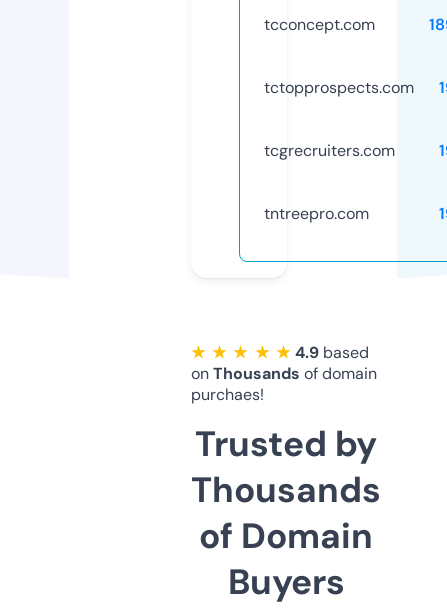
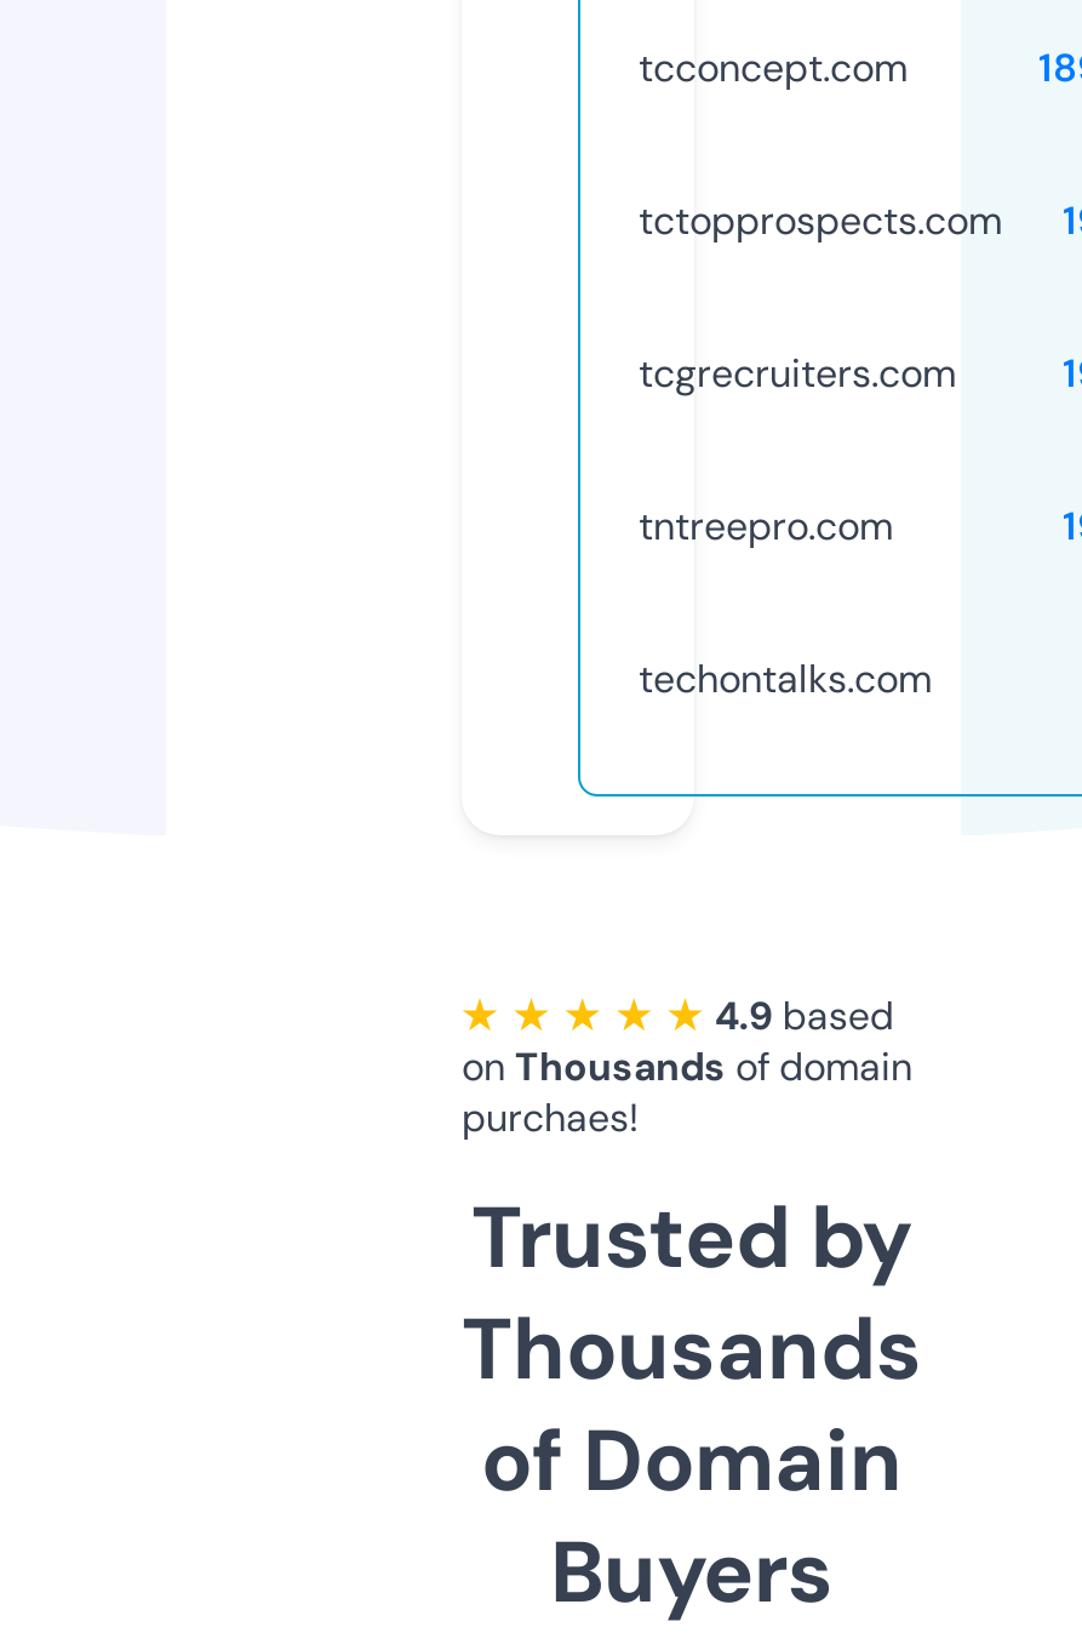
none -> [639,653,932,704] techontalks.com

